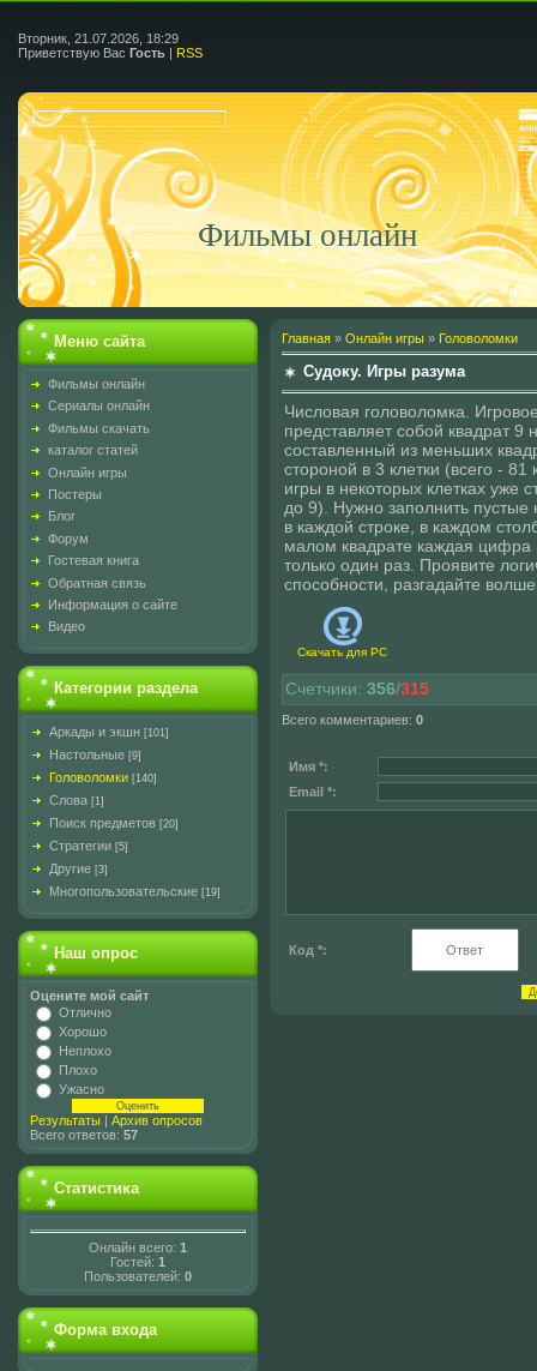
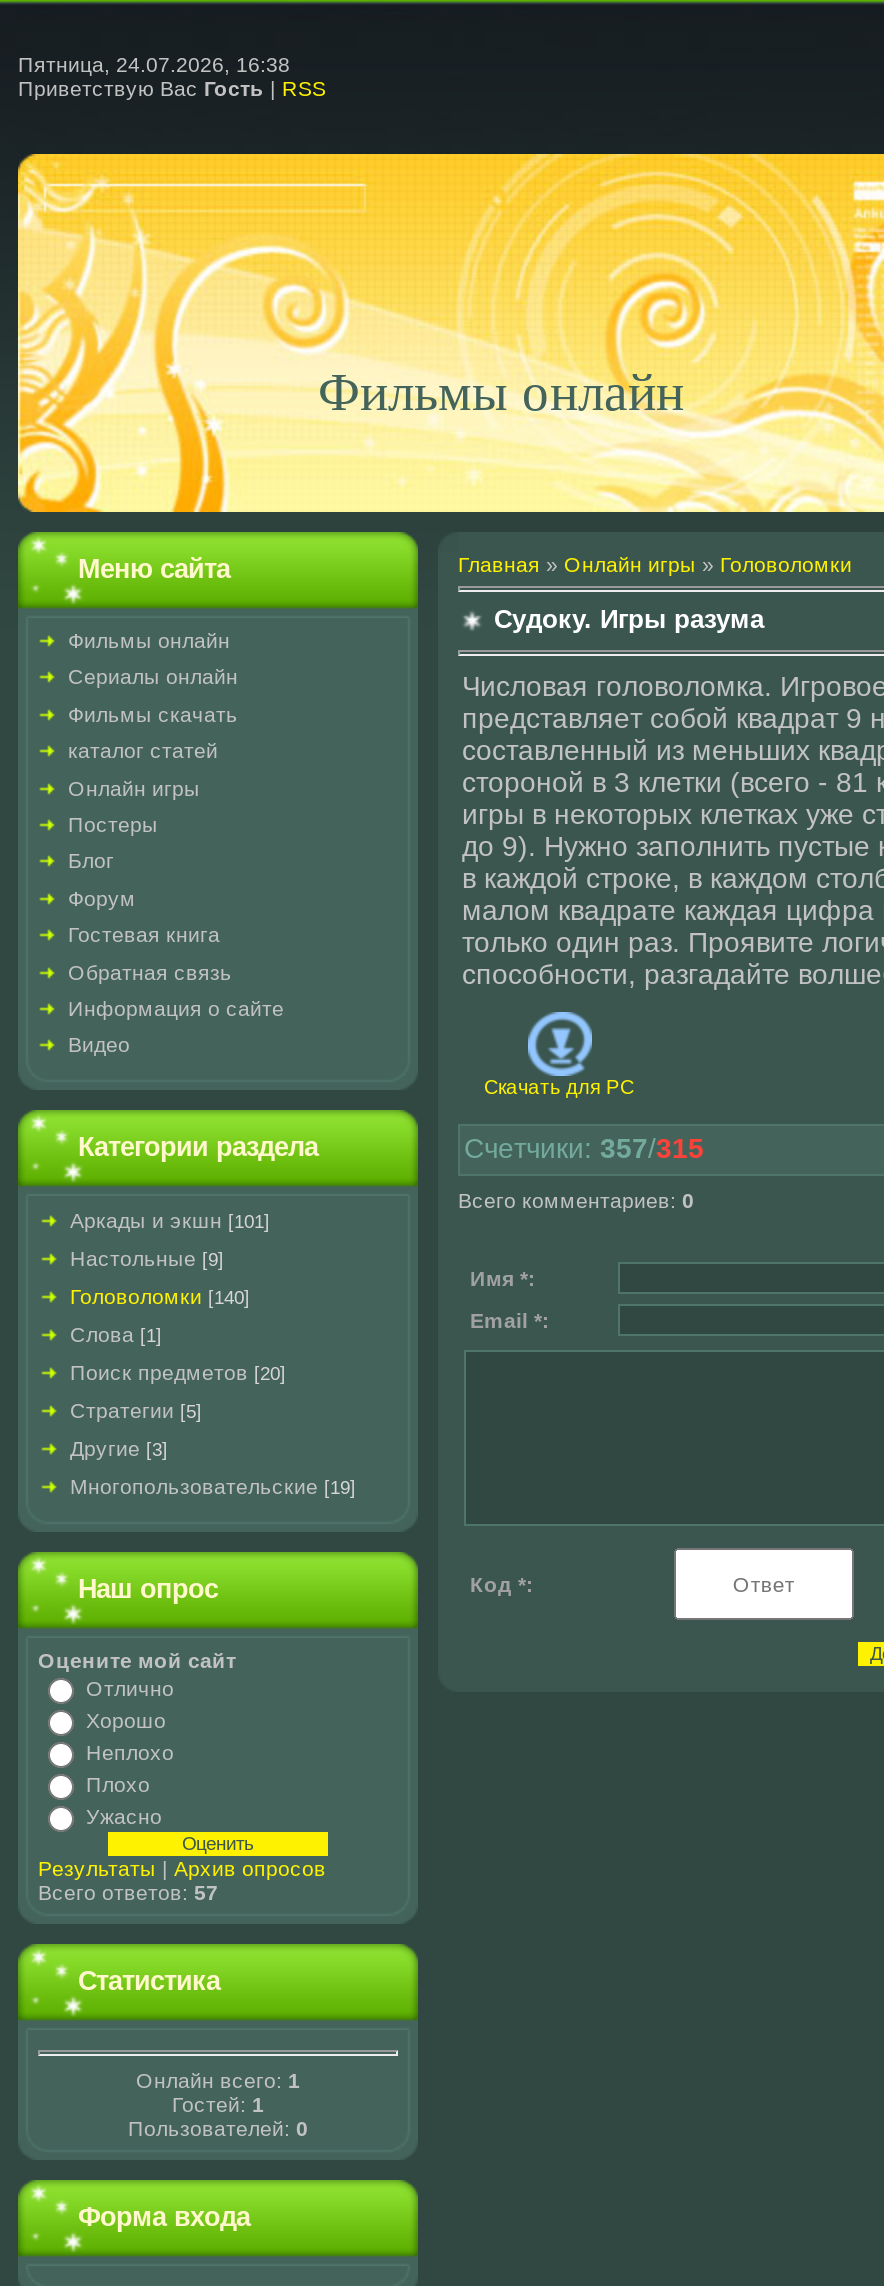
[18,31,179,46] Вторник, 21.07.2026, 18:29 -> [18,52,290,76] Пятница, 24.07.2026, 16:38
[285,679,429,698] Счетчики: 356/315 -> [464,1133,704,1165] Счетчики: 357/315

